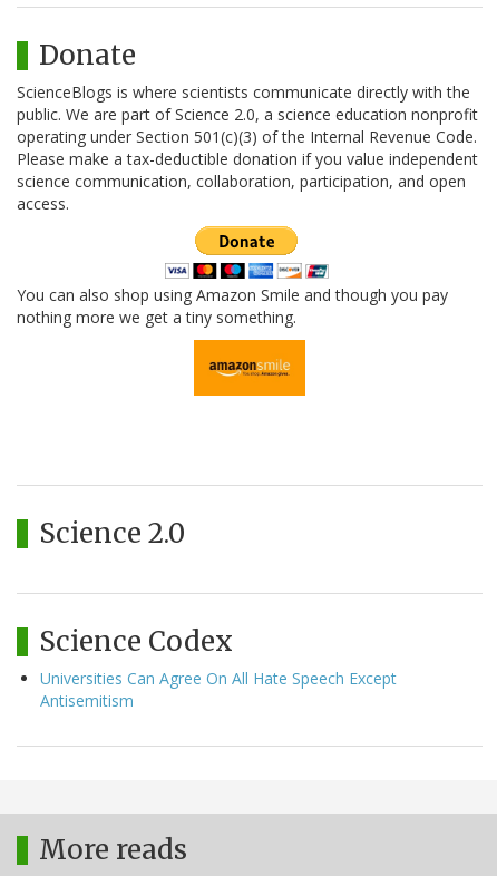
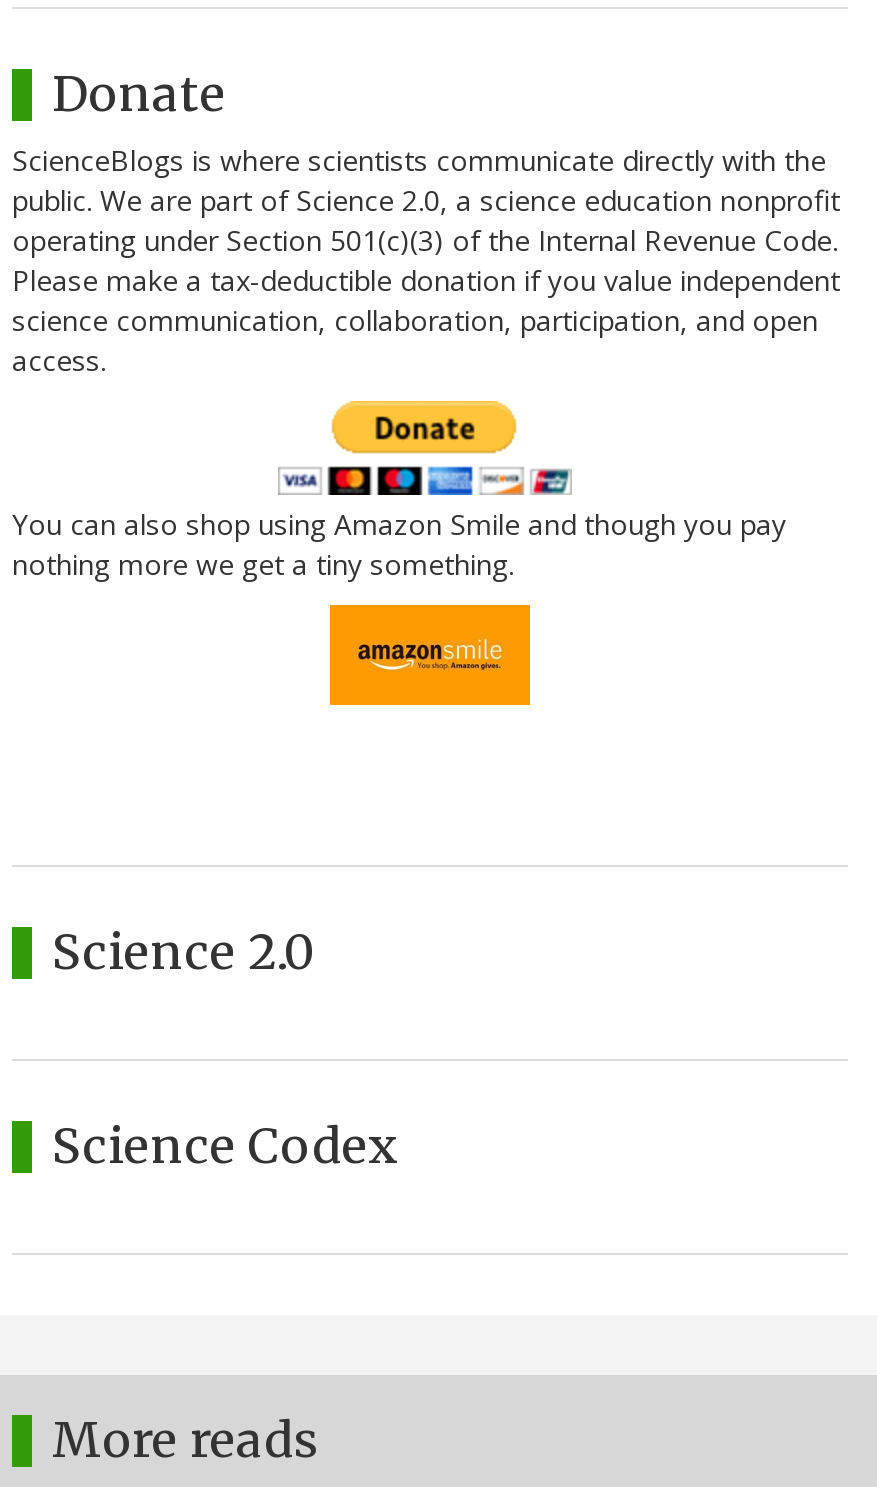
[40,667,397,711] Universities Can Agree On All Hate Speech Except | Antisemitism -> none

